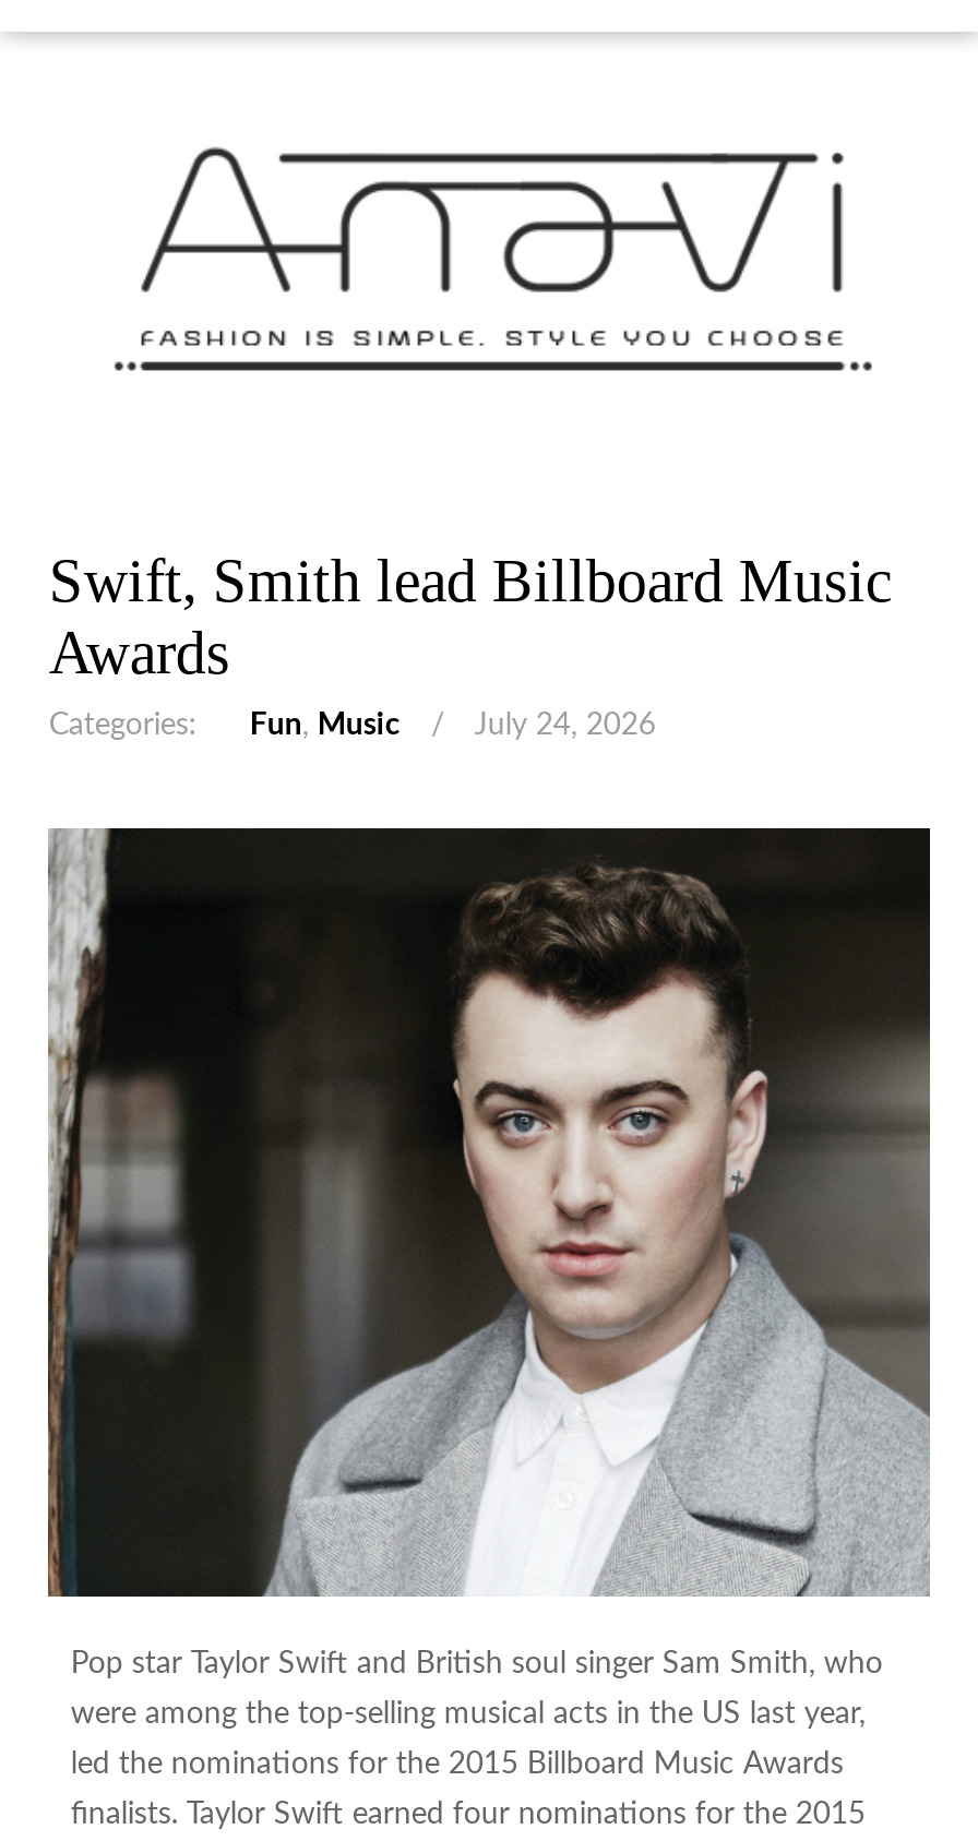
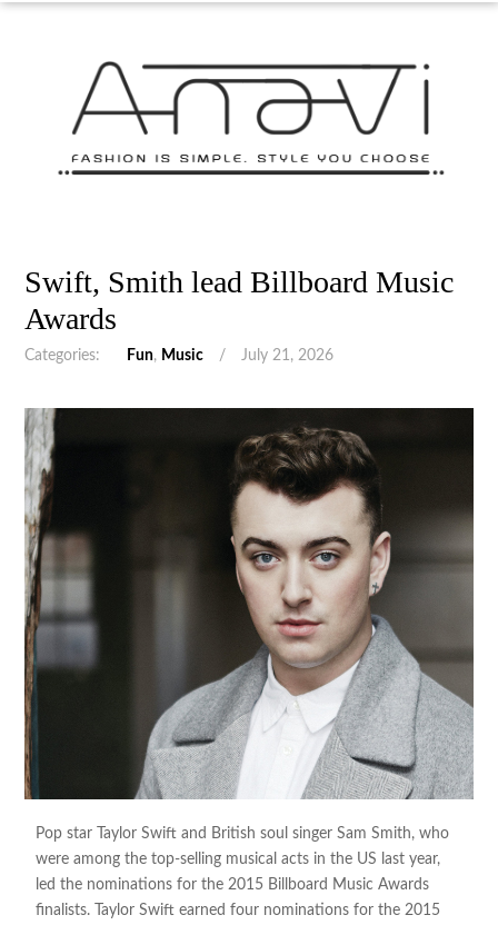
[475,710,656,741] July 24, 2026 -> [242,348,334,363] July 21, 2026

